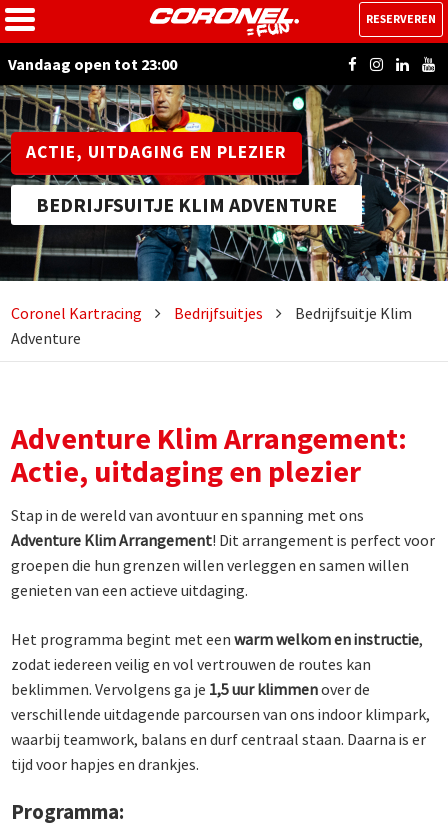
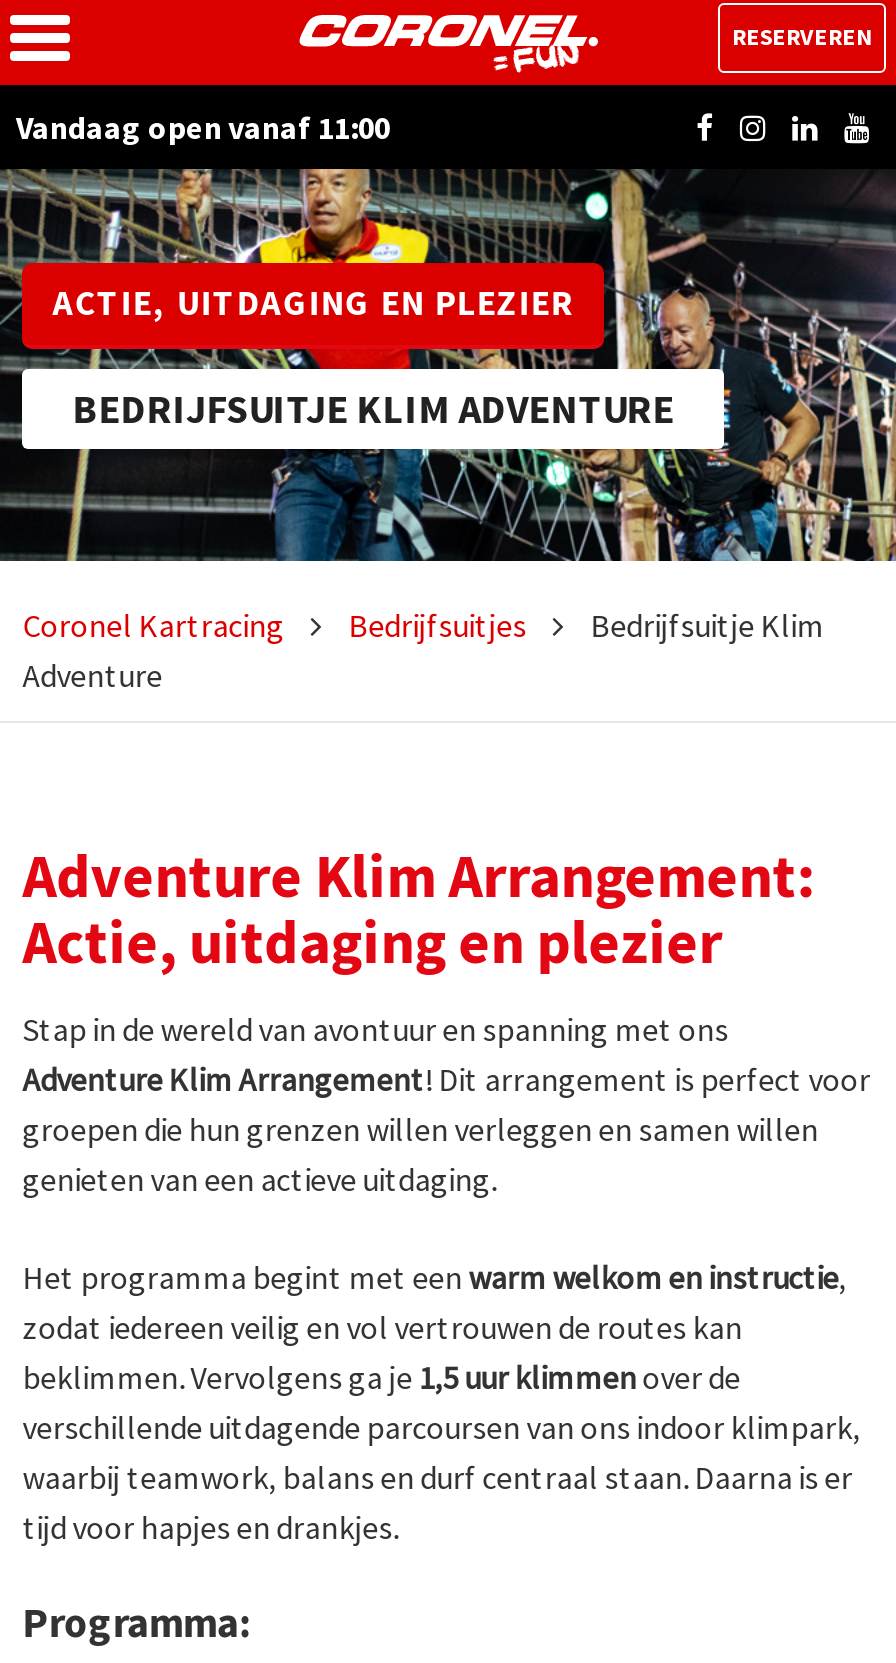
[8,54,177,74] Vandaag open tot 23:00 -> [16,107,390,147] Vandaag open vanaf 11:00

